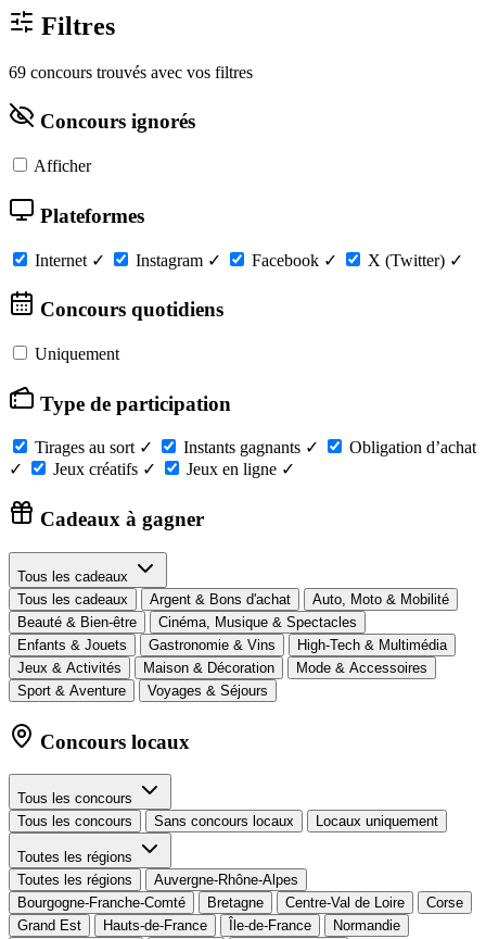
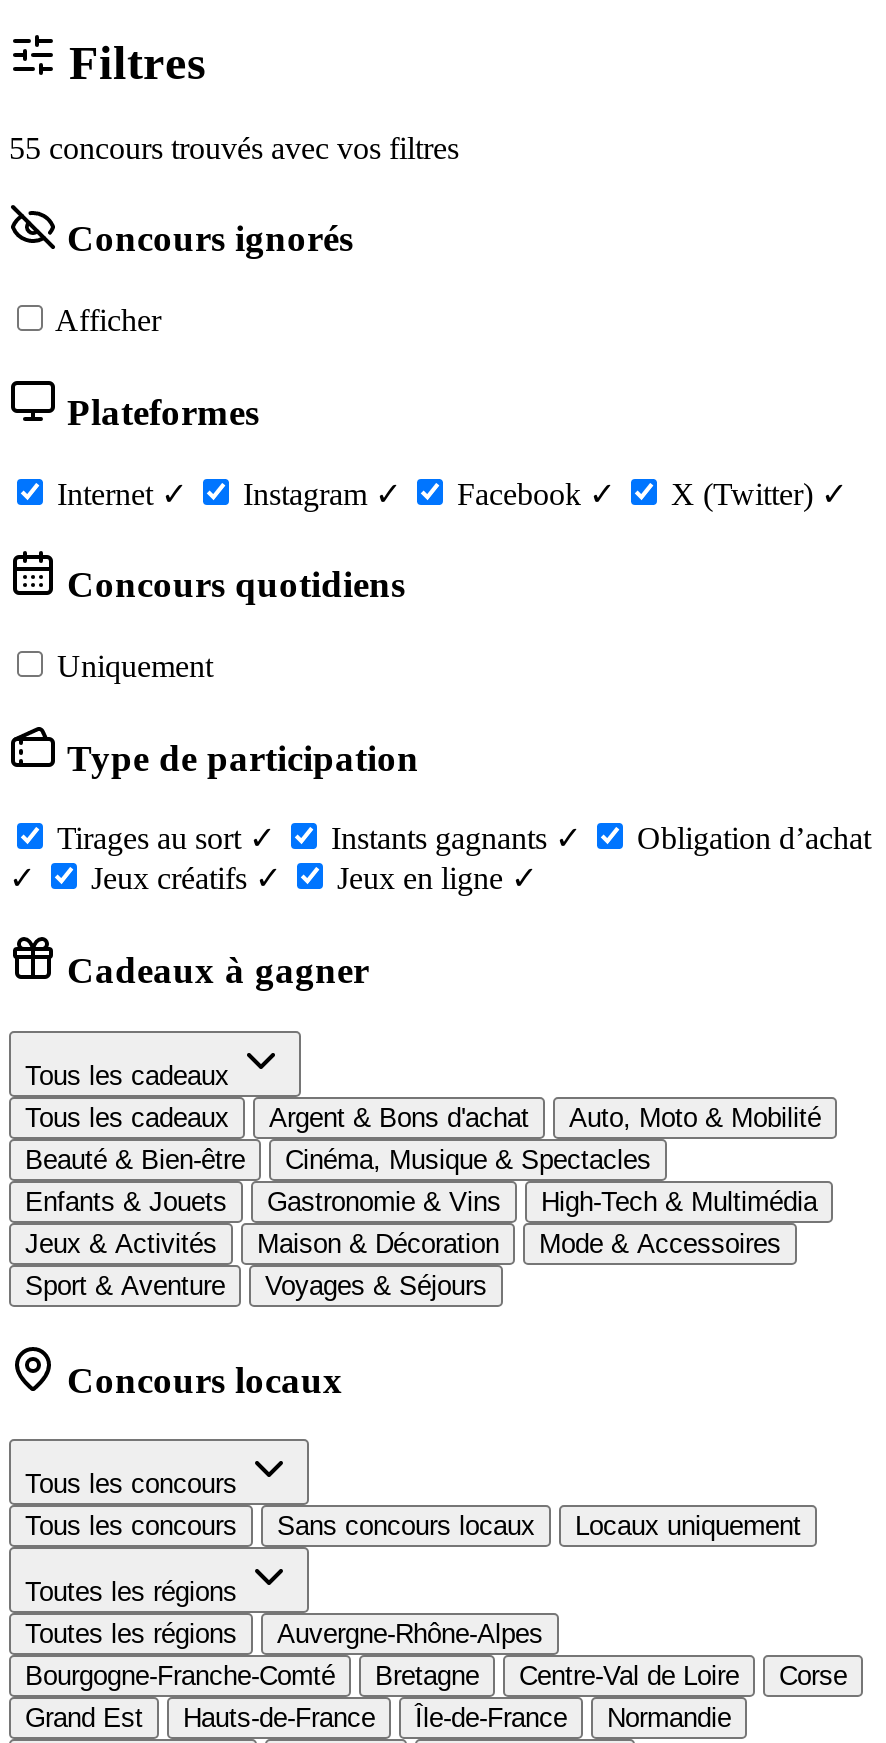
[9,63,253,81] 69 concours trouvés avec vos filtres -> [9,130,459,164] 55 concours trouvés avec vos filtres

